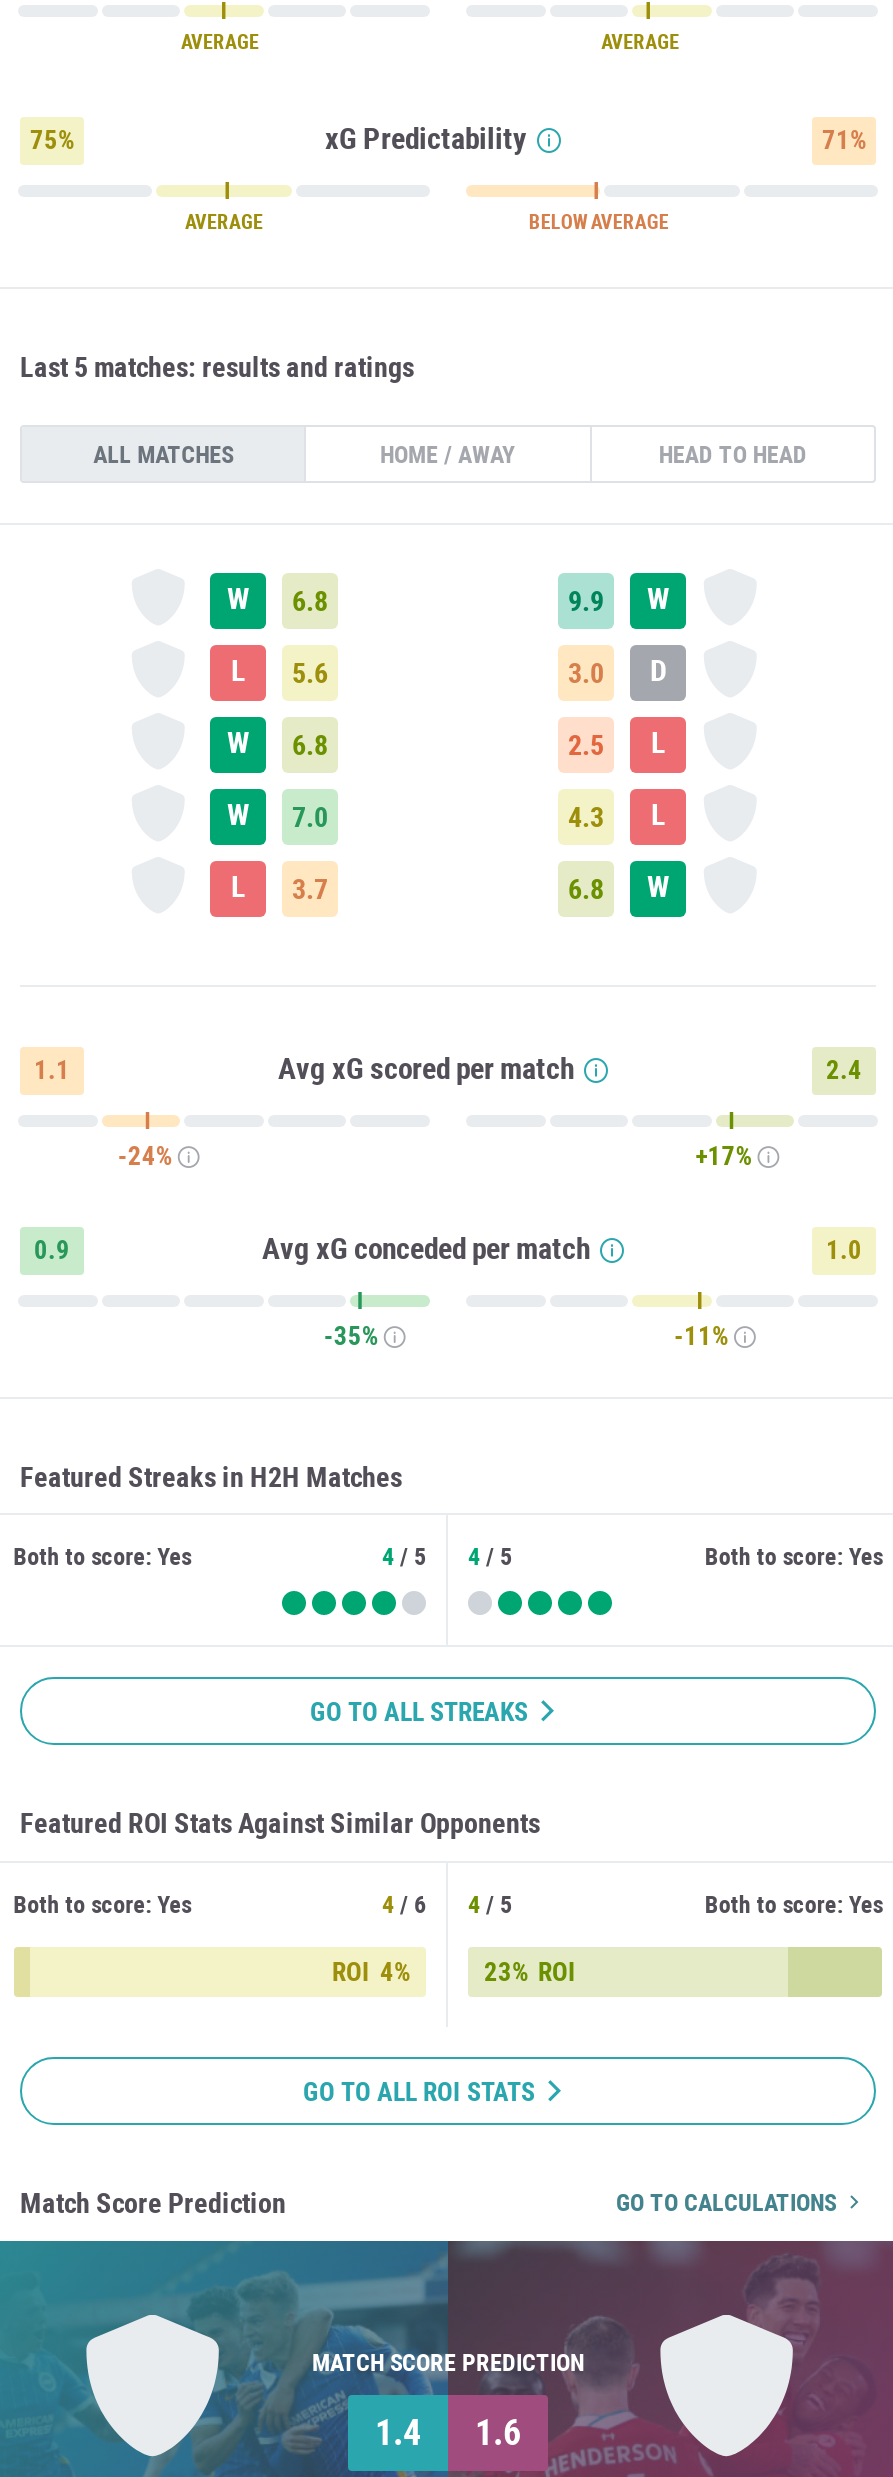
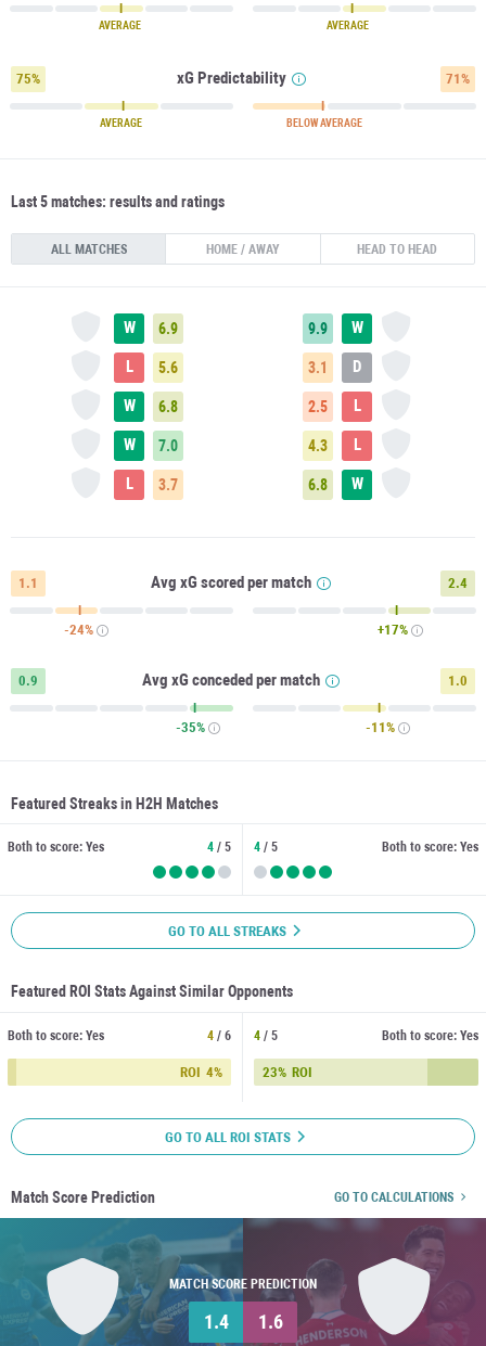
[227,581,328,617] W 6.8 -> [123,318,178,337] W 6.9
[568,653,666,689] 3.0 D -> [308,357,361,376] 3.1 D

